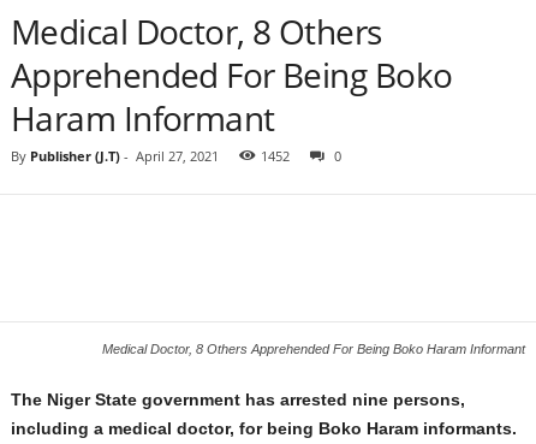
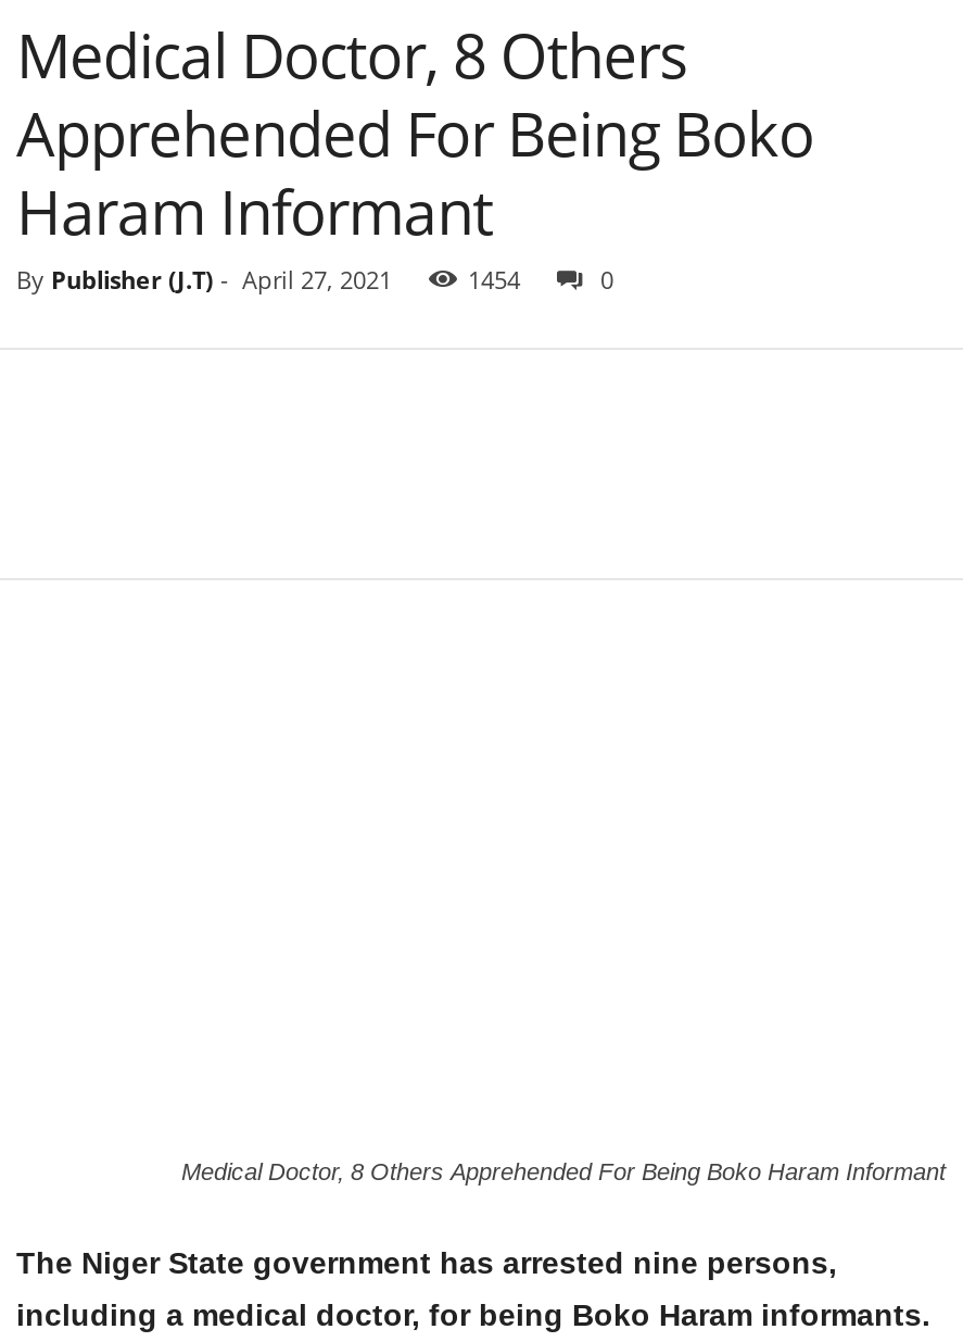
[261,147,290,165] 1452 -> [468,263,520,296] 1454

